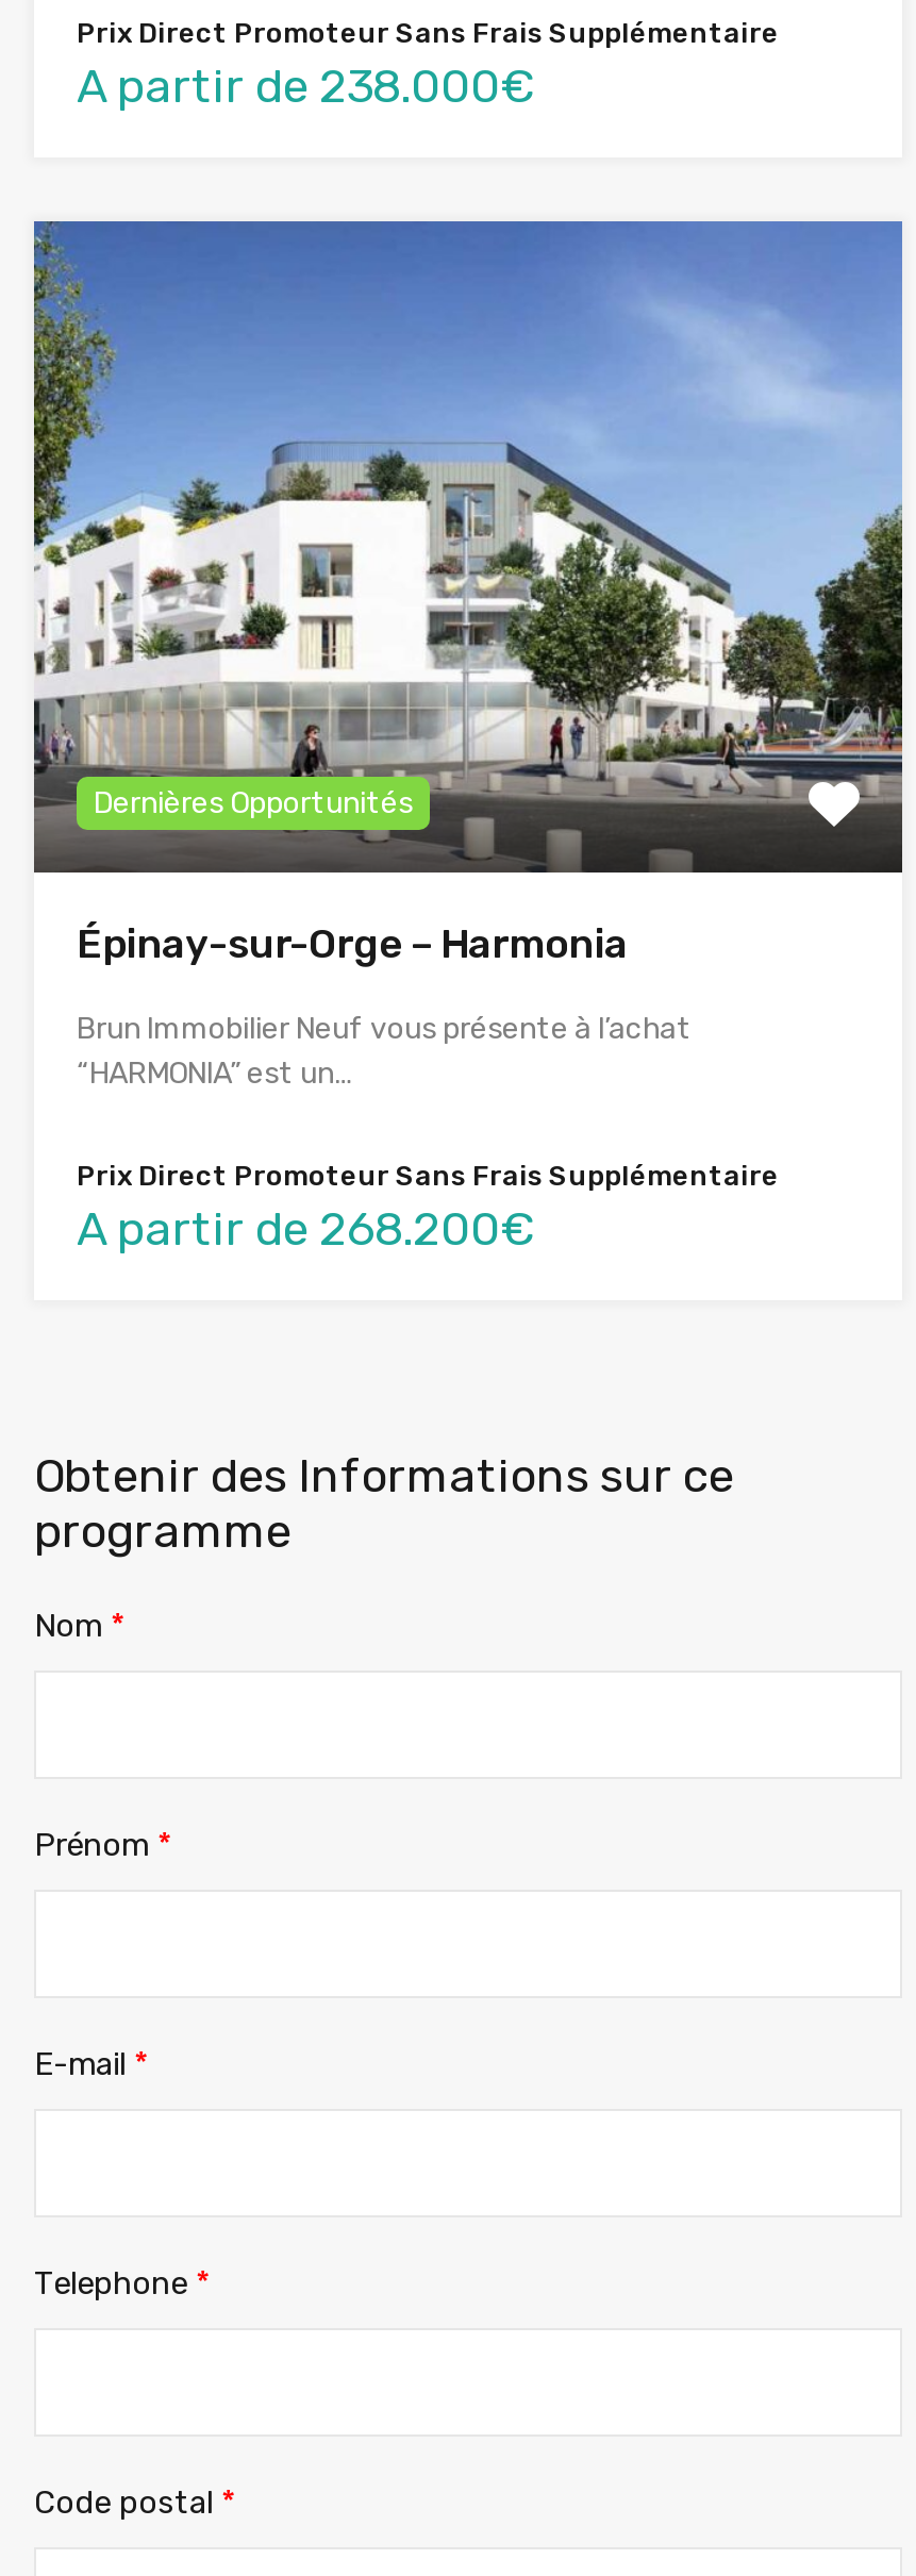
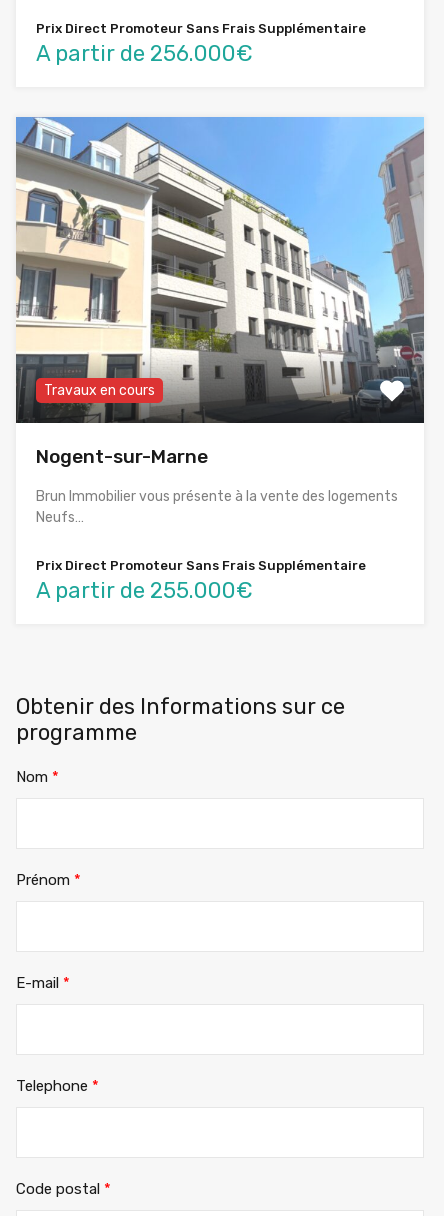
[77,57,536,115] A partir de 238.000€ -> [36,40,253,67] A partir de 256.000€
[32,219,904,872] [image] | Dernières Opportunités -> [15,116,425,423] [image] | Travaux en cours
[77,919,628,968] Épinay-sur-Orge – Harmonia -> [36,445,208,468] Nogent-sur-Marne
[77,1011,692,1092] Brun Immobilier Neuf vous présente à l’achat | “HARMONIA” est un… -> [36,488,398,526] Brun Immobilier vous présente à la vente des logements | Neufs…
[77,1200,536,1258] A partir de 268.200€ -> [36,577,253,604] A partir de 255.000€

